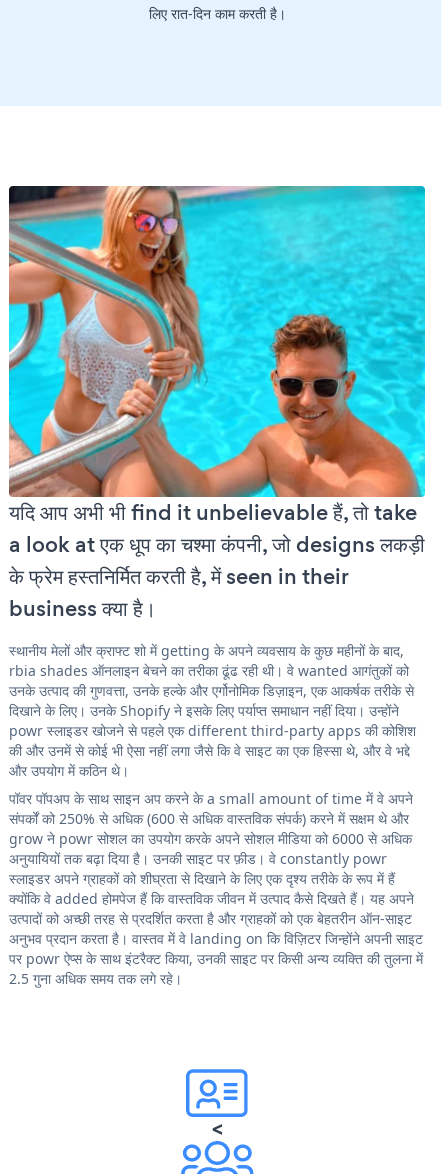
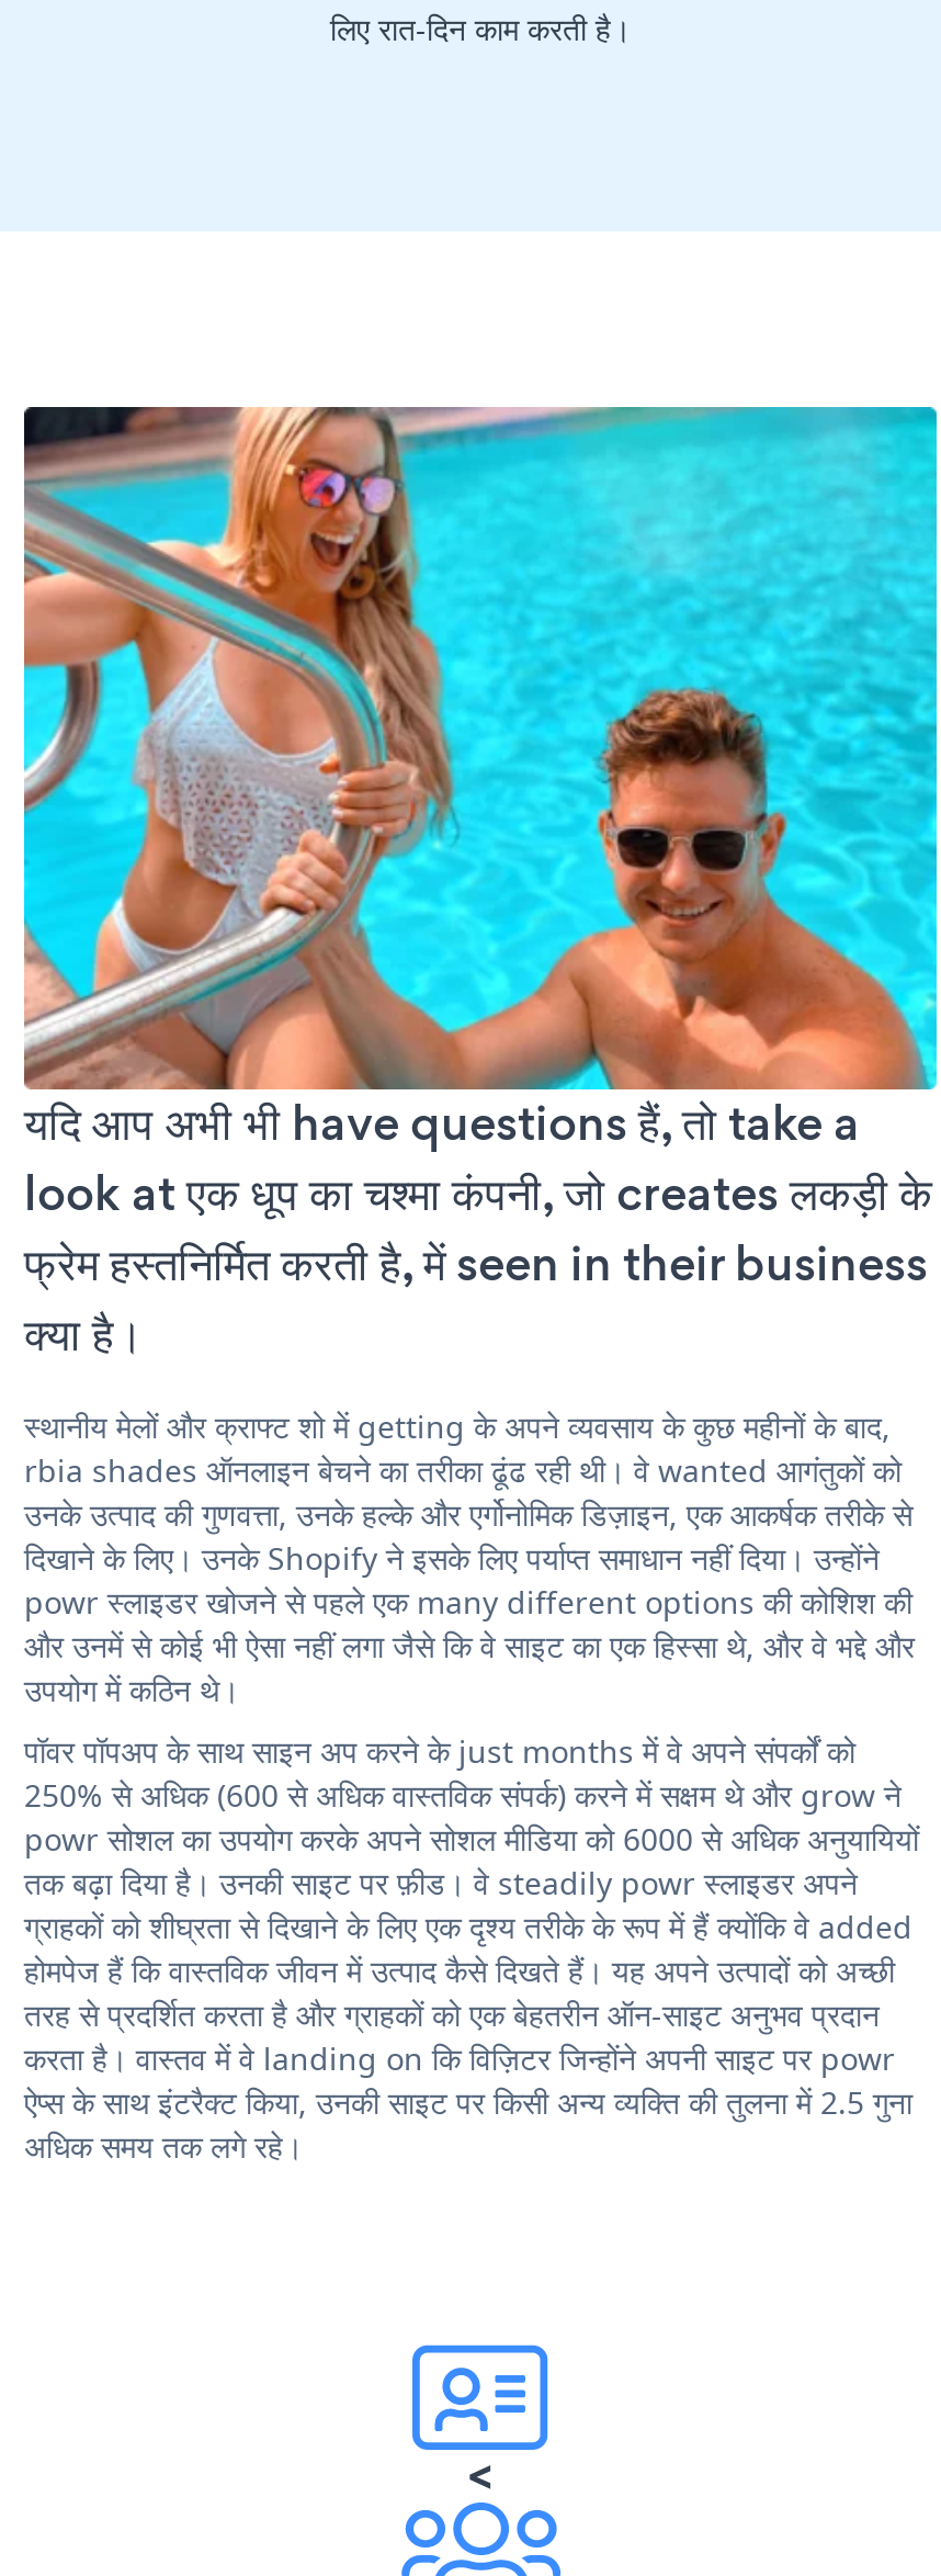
[9,497,425,624] यदि आप अभी भी find it unbelievable हैं, तो take | a look at एक धूप का चश्मा कंपनी, जो designs लकड़ी | के फ्रेम हस्तनिर्मित करती है, में seen in their | business क्या है। -> [24,1091,932,1369] यदि आप अभी भी have questions हैं, तो take a | look at एक धूप का चश्मा कंपनी, जो creates लकड़ी के | फ्रेम हस्तनिर्मित करती है, में seen in their business | क्या है।
[9,721,416,780] powr स्लाइडर खोजने से पहले एक different third-party apps की कोशिश | की और उनमें से कोई भी ऐसा नहीं लगा जैसे कि वे साइट का एक हिस्सा थे, और वे भद्दे | और उपयोग में कठिन थे। -> [24,1582,915,1712] powr स्लाइडर खोजने से पहले एक many different options की कोशिश की | और उनमें से कोई भी ऐसा नहीं लगा जैसे कि वे साइट का एक हिस्सा थे, और वे भद्दे और | उपयोग में कठिन थे।
[9,789,423,988] पॉवर पॉपअप के साथ साइन अप करने के a small amount of time में वे अपने | संपर्कों को 250% से अधिक (600 से अधिक वास्तविक संपर्क) करने में सक्षम थे और | grow ने powr सोशल का उपयोग करके अपने सोशल मीडिया को 6000 से अधिक | अनुयायियों तक बढ़ा दिया है। उनकी साइट पर फ़ीड। वे constantly powr | स्लाइडर अपने ग्राहकों को शीघ्रता से दिखाने के लिए एक दृश्य तरीके के रूप में हैं | क्योंकि वे added होमपेज हैं कि वास्तविक जीवन में उत्पाद कैसे दिखते हैं। यह अपने | उत्पादों को अच्छी तरह से प्रदर्शित करता है और ग्राहकों को एक बेहतरीन ऑन-साइट | अनुभव प्रदान करता है। वास्तव में वे landing on कि विज़िटर जिन्होंने अपनी साइट | पर powr ऐप्स के साथ इंटरैक्ट किया, उनकी साइट पर किसी अन्य व्यक्ति की तुलना में | 2.5 गुना अधिक समय तक लगे रहे। -> [24,1731,919,2168] पॉवर पॉपअप के साथ साइन अप करने के just months में वे अपने संपर्कों को | 250% से अधिक (600 से अधिक वास्तविक संपर्क) करने में सक्षम थे और grow ने | powr सोशल का उपयोग करके अपने सोशल मीडिया को 6000 से अधिक अनुयायियों | तक बढ़ा दिया है। उनकी साइट पर फ़ीड। वे steadily powr स्लाइडर अपने | ग्राहकों को शीघ्रता से दिखाने के लिए एक दृश्य तरीके के रूप में हैं क्योंकि वे added | होमपेज हैं कि वास्तविक जीवन में उत्पाद कैसे दिखते हैं। यह अपने उत्पादों को अच्छी | तरह से प्रदर्शित करता है और ग्राहकों को एक बेहतरीन ऑन-साइट अनुभव प्रदान | करता है। वास्तव में वे landing on कि विज़िटर जिन्होंने अपनी साइट पर powr | ऐप्स के साथ इंटरैक्ट किया, उनकी साइट पर किसी अन्य व्यक्ति की तुलना में 2.5 गुना | अधिक समय तक लगे रहे।

